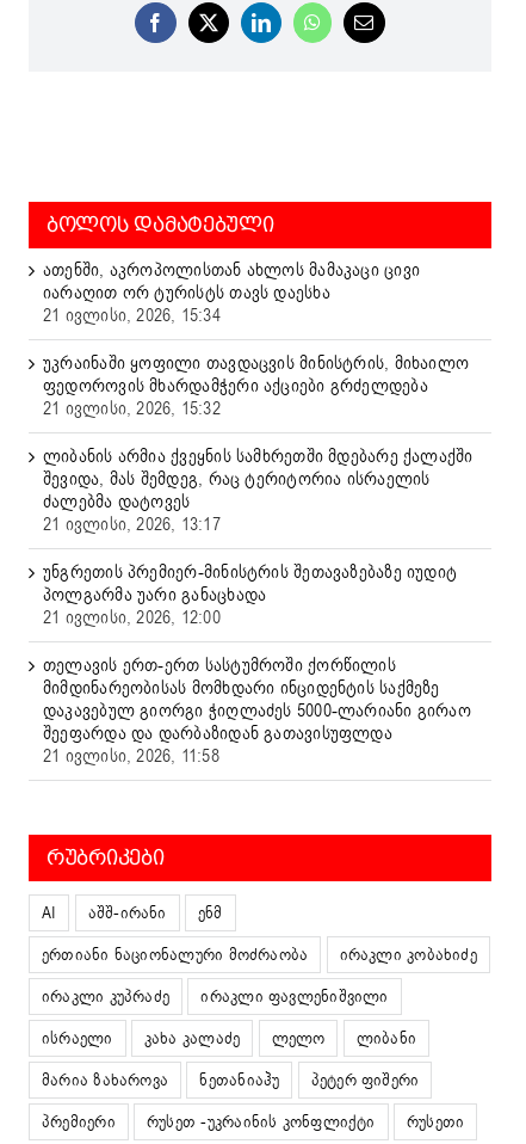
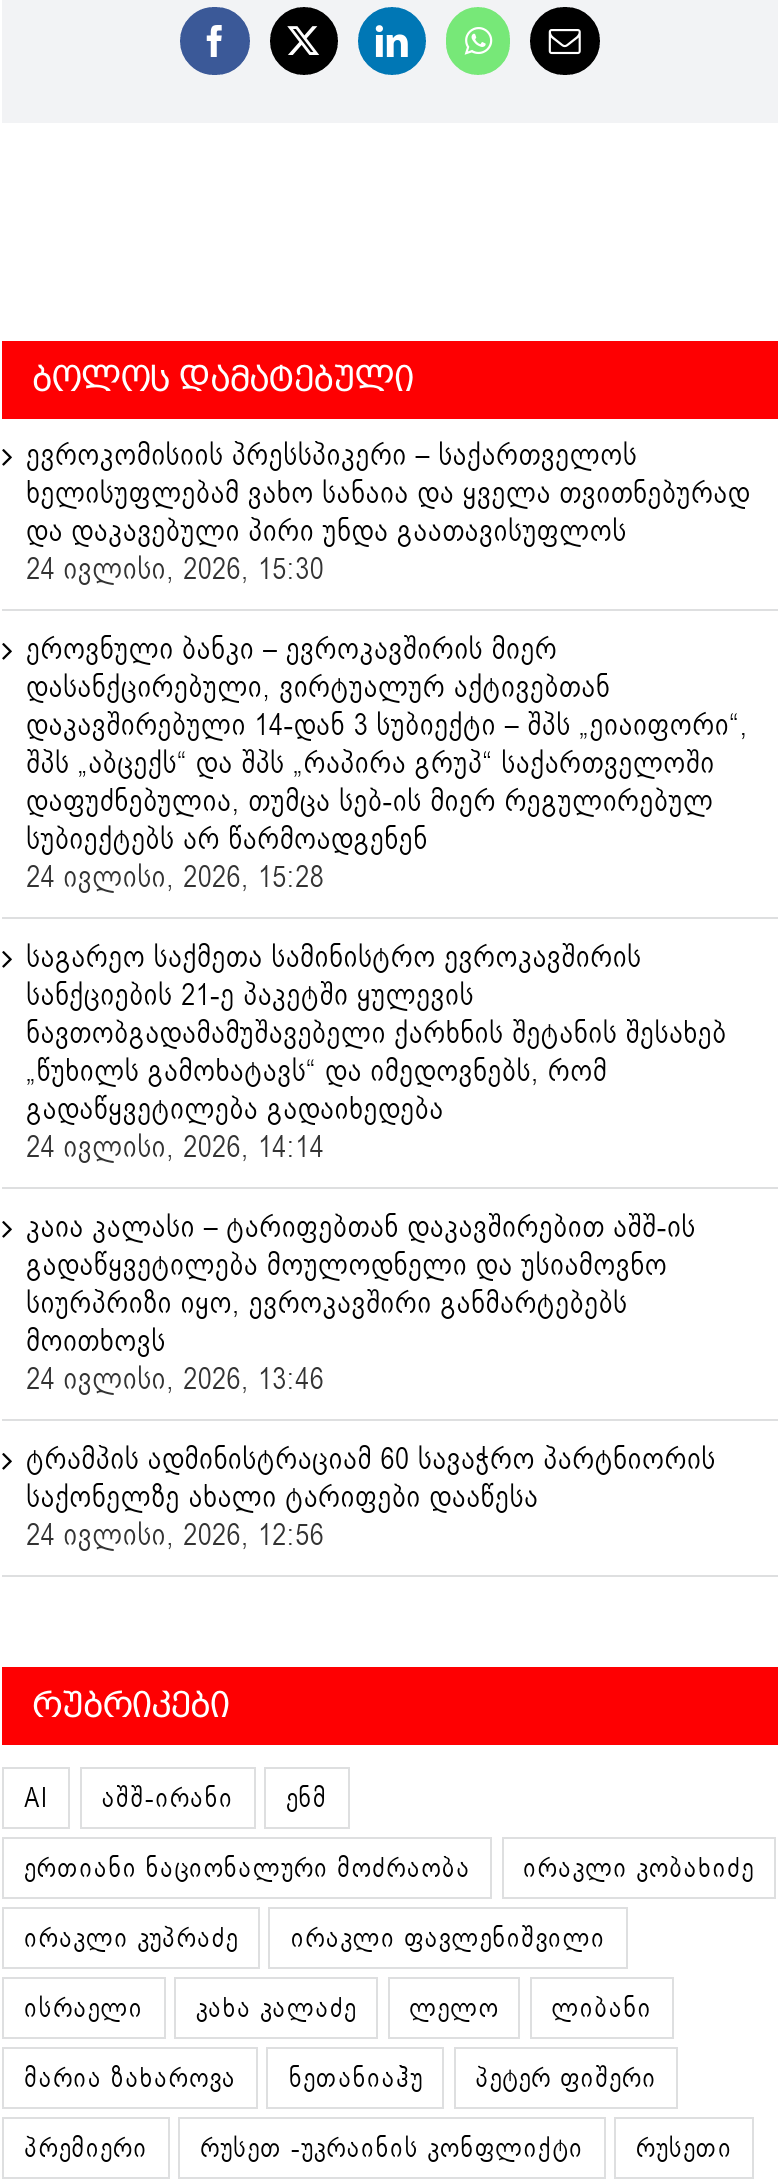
[43,258,420,327] ათენში, აკროპოლისთან ახლოს მამაკაცი ცივი | იარაღით ორ ტურისტს თავს დაესხა | 21 ივლისი, 2026, 15:34 -> [26,435,750,589] ევროკომისიის პრესსპიკერი – საქართველოს | ხელისუფლებამ ვახო სანაია და ყველა თვითნებურად | და დაკავებული პირი უნდა გაათავისუფლოს | 24 ივლისი, 2026, 15:30
[43,351,469,421] უკრაინაში ყოფილი თავდაცვის მინისტრის, მიხაილო | ფედოროვის მხარდამჭერი აქციები გრძელდება | 21 ივლისი, 2026, 15:32 -> [26,629,748,897] ეროვნული ბანკი – ევროკავშირის მიერ | დასანქცირებული, ვირტუალურ აქტივებთან | დაკავშირებული 14-დან 3 სუბიექტი – შპს „ეიაიფორი“, | შპს „აბცექს“ და შპს „რაპირა გრუპ“ საქართველოში | დაფუძნებულია, თუმცა სებ-ის მიერ რეგულირებულ | სუბიექტებს არ წარმოადგენენ | 24 ივლისი, 2026, 15:28
[43,444,473,536] ლიბანის არმია ქვეყნის სამხრეთში მდებარე ქალაქში | შევიდა, მას შემდეგ, რაც ტერიტორია ისრაელის | ძალებმა დატოვეს | 21 ივლისი, 2026, 13:17 -> [26,937,727,1167] საგარეო საქმეთა სამინისტრო ევროკავშირის | სანქციების 21-ე პაკეტში ყულევის | ნავთობგადამამუშავებელი ქარხნის შეტანის შესახებ | „წუხილს გამოხატავს“ და იმედოვნებს, რომ | გადაწყვეტილება გადაიხედება | 24 ივლისი, 2026, 14:14
[43,560,457,630] უნგრეთის პრემიერ-მინისტრის შეთავაზებაზე იუდიტ | პოლგარმა უარი განაცხადა | 21 ივლისი, 2026, 12:00 -> [26,1207,696,1399] კაია კალასი – ტარიფებთან დაკავშირებით აშშ-ის | გადაწყვეტილება მოულოდნელი და უსიამოვნო | სიურპრიზი იყო, ევროკავშირი განმარტებებს | მოითხოვს | 24 ივლისი, 2026, 13:46
[43,653,471,768] თელავის ერთ-ერთ სასტუმროში ქორწილის | მიმდინარეობისას მომხდარი ინციდენტის საქმეზე | დაკავებულ გიორგი ჭიღლაძეს 5000-ლარიანი გირაო | შეეფარდა და დარბაზიდან გათავისუფლდა | 21 ივლისი, 2026, 11:58 -> [26,1439,716,1555] ტრამპის ადმინისტრაციამ 60 სავაჭრო პარტნიორის | საქონელზე ახალი ტარიფები დააწესა | 24 ივლისი, 2026, 12:56

